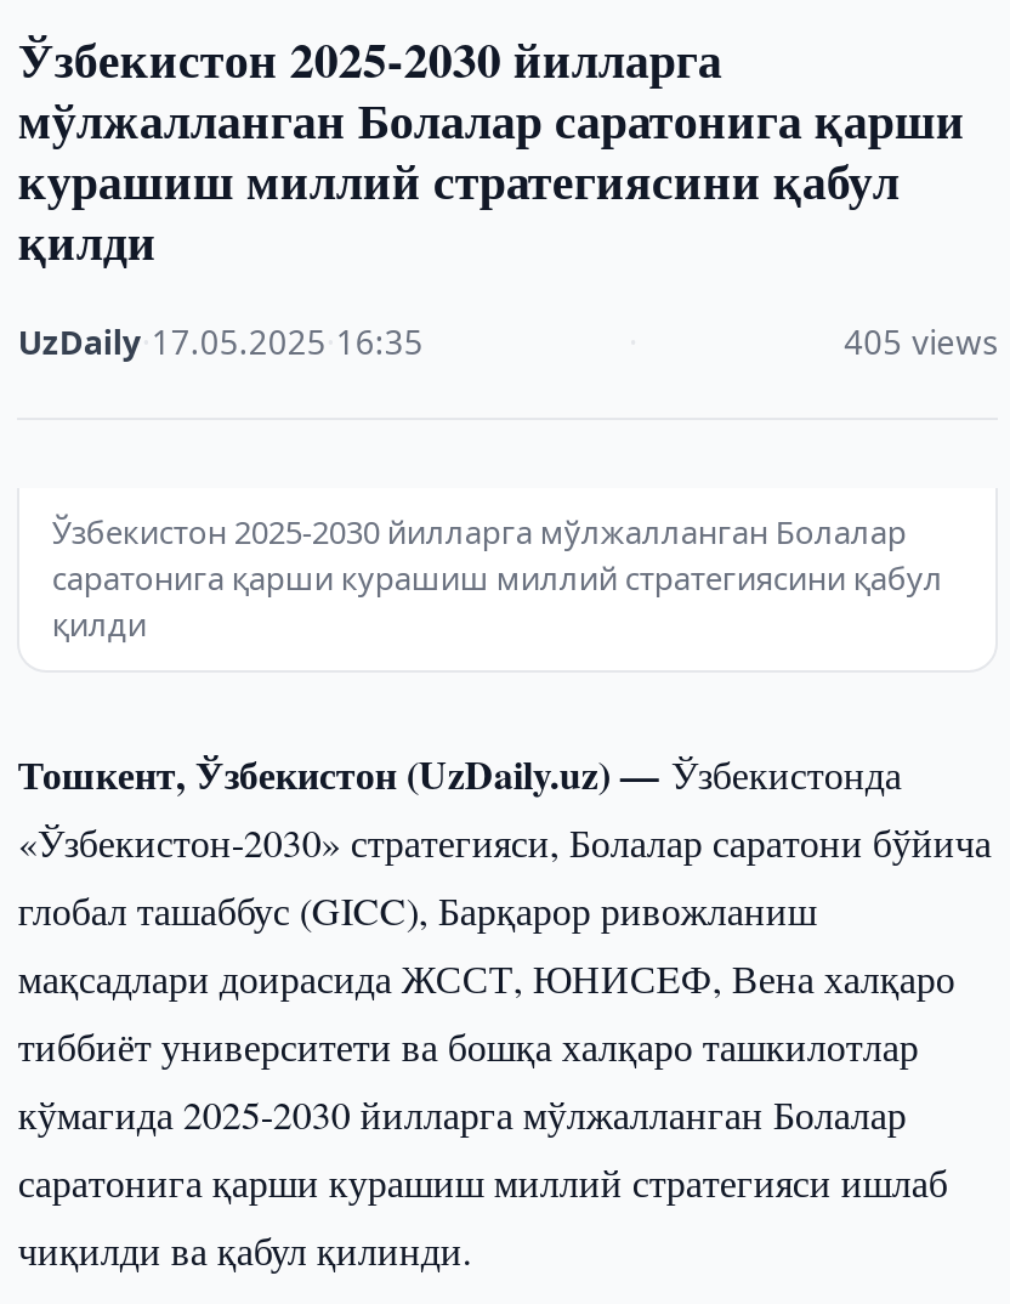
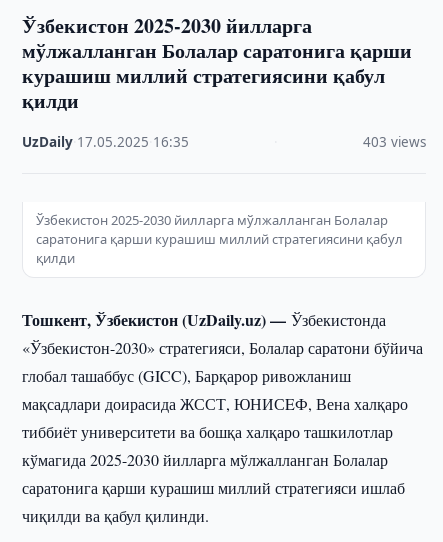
[844,321,997,364] 405 views -> [363,133,426,151] 403 views

